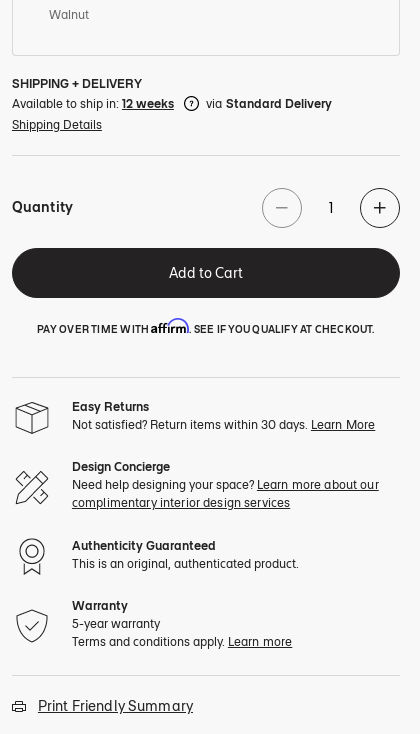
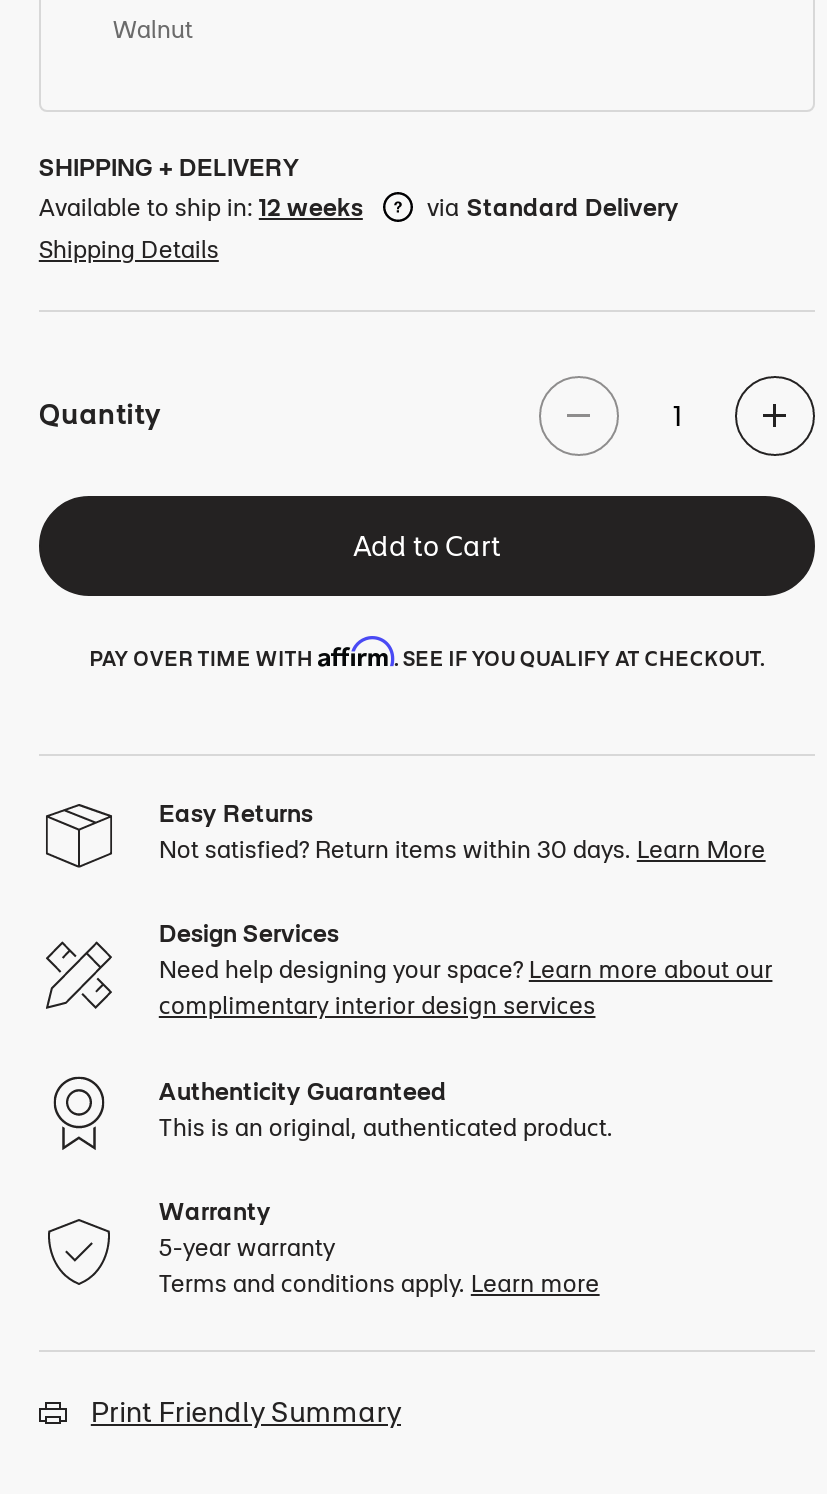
[72,459,170,474] Design Concierge -> [159,919,339,949] Design Services

